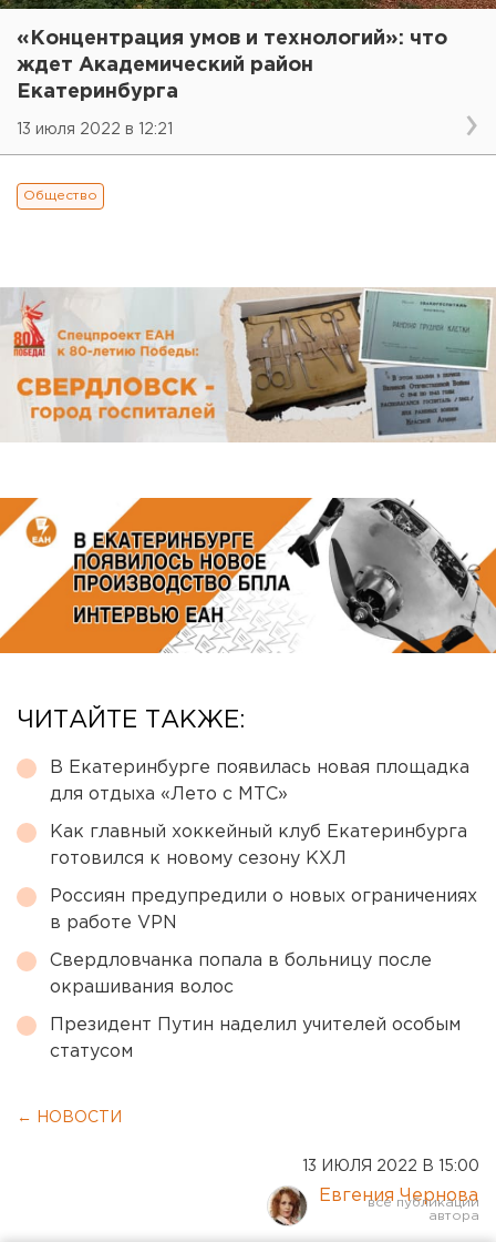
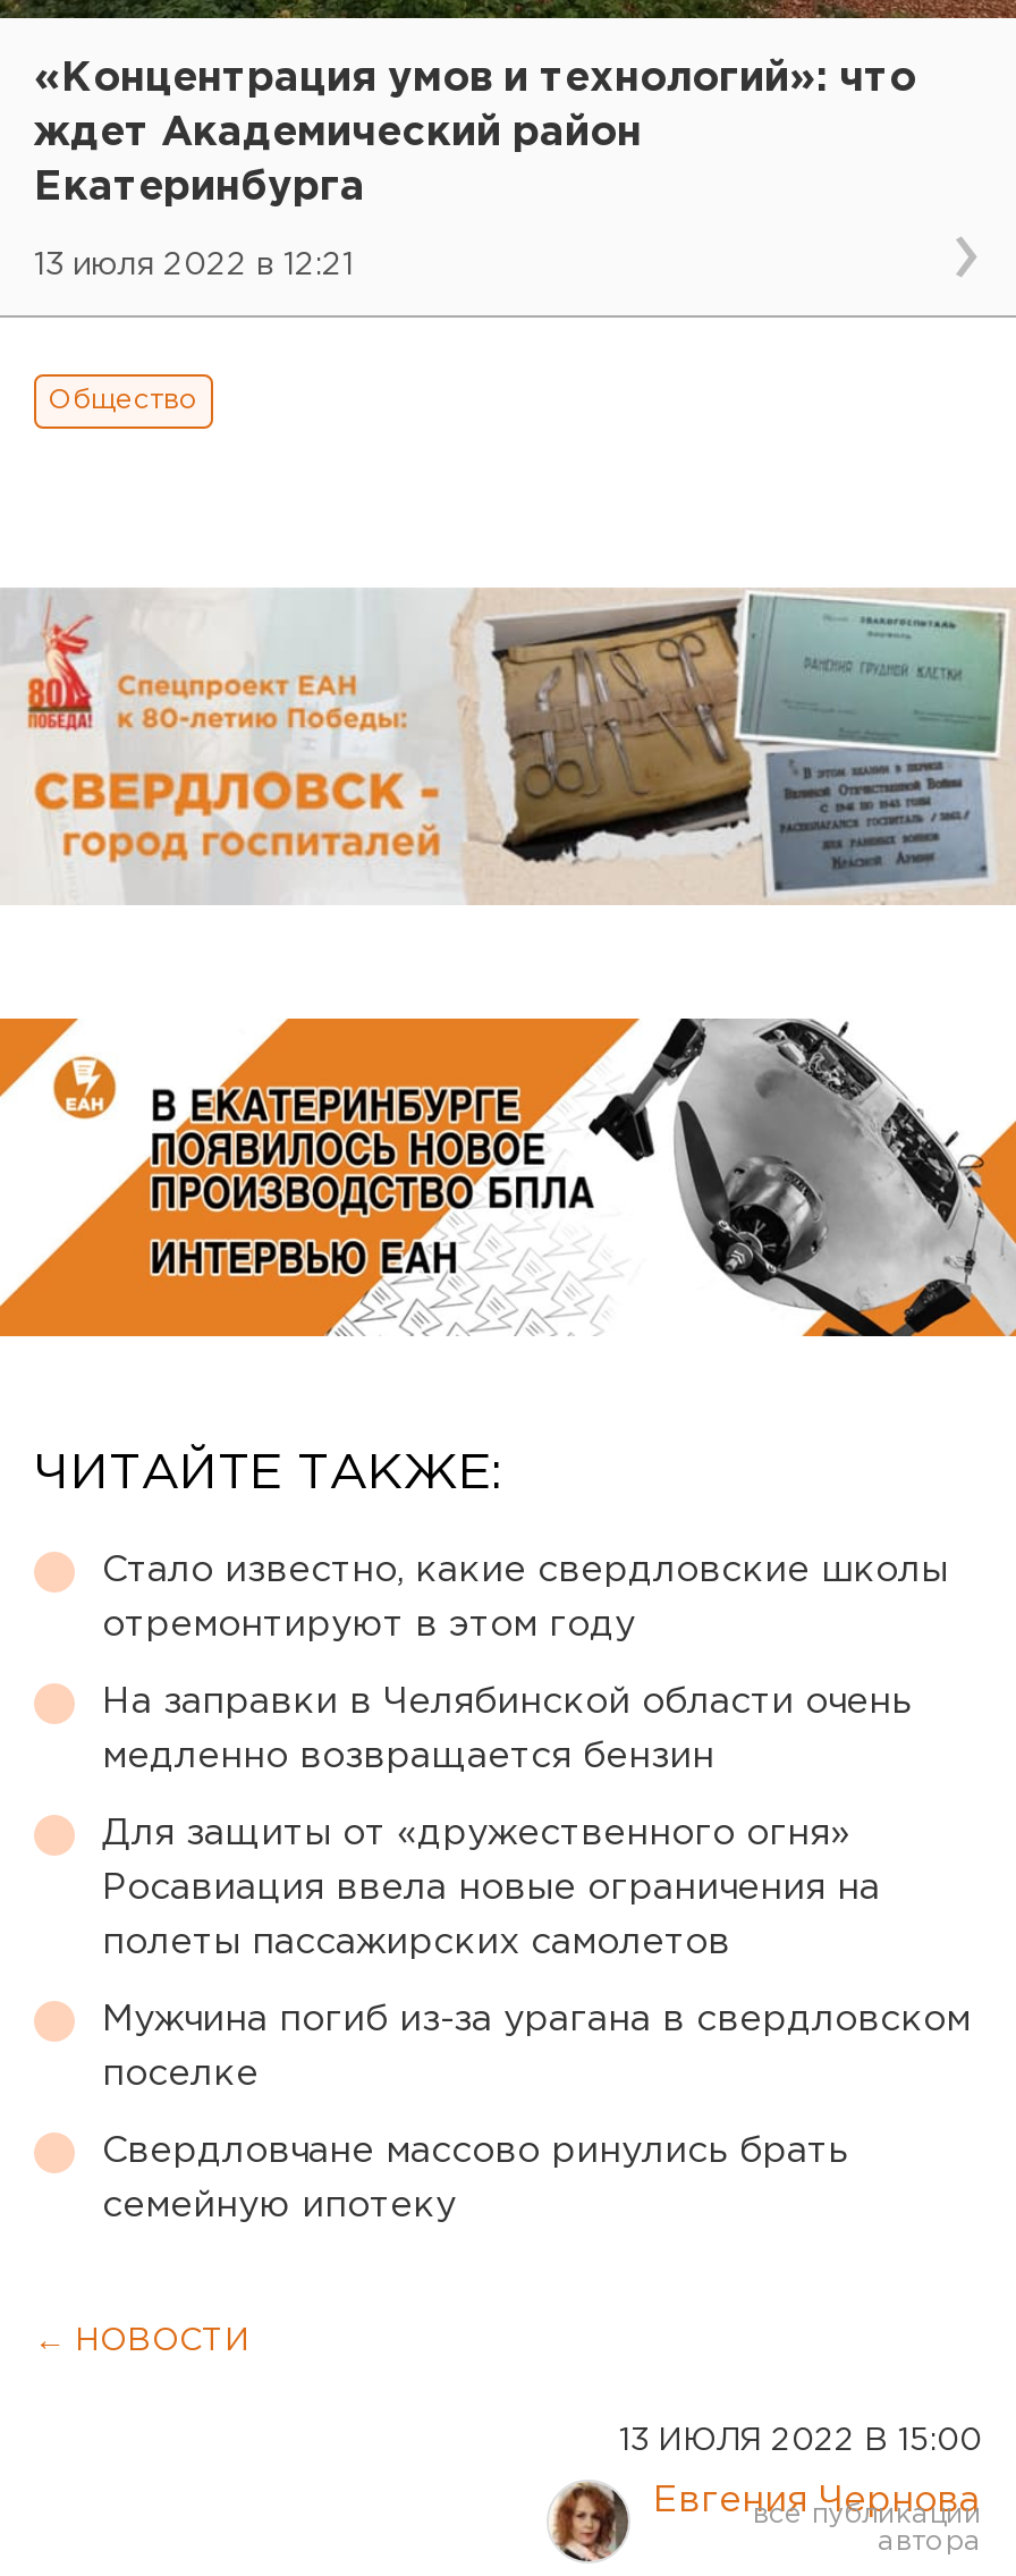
[50,759,477,1060] В Екатеринбурге появилась новая площадка | для отдыха «Лето с МТС» | Как главный хоккейный клуб Екатеринбурга | готовился к новому сезону КХЛ | Россиян предупредили о новых ограничениях | в работе VPN | Свердловчанка попала в больницу после | окрашивания волос | Президент Путин наделил учителей особым | статусом -> [102,1553,971,2223] Стало известно, какие свердловские школы | отремонтируют в этом году | На заправки в Челябинской области очень | медленно возвращается бензин | Для защиты от «дружественного огня» | Росавиация ввела новые ограничения на | полеты пассажирских самолетов | Мужчина погиб из-за урагана в свердловском | поселке | Свердловчане массово ринулись брать | семейную ипотеку

